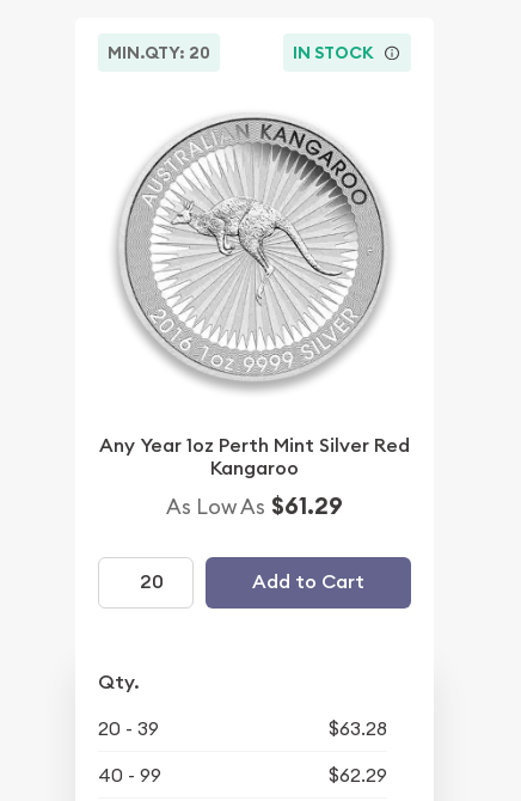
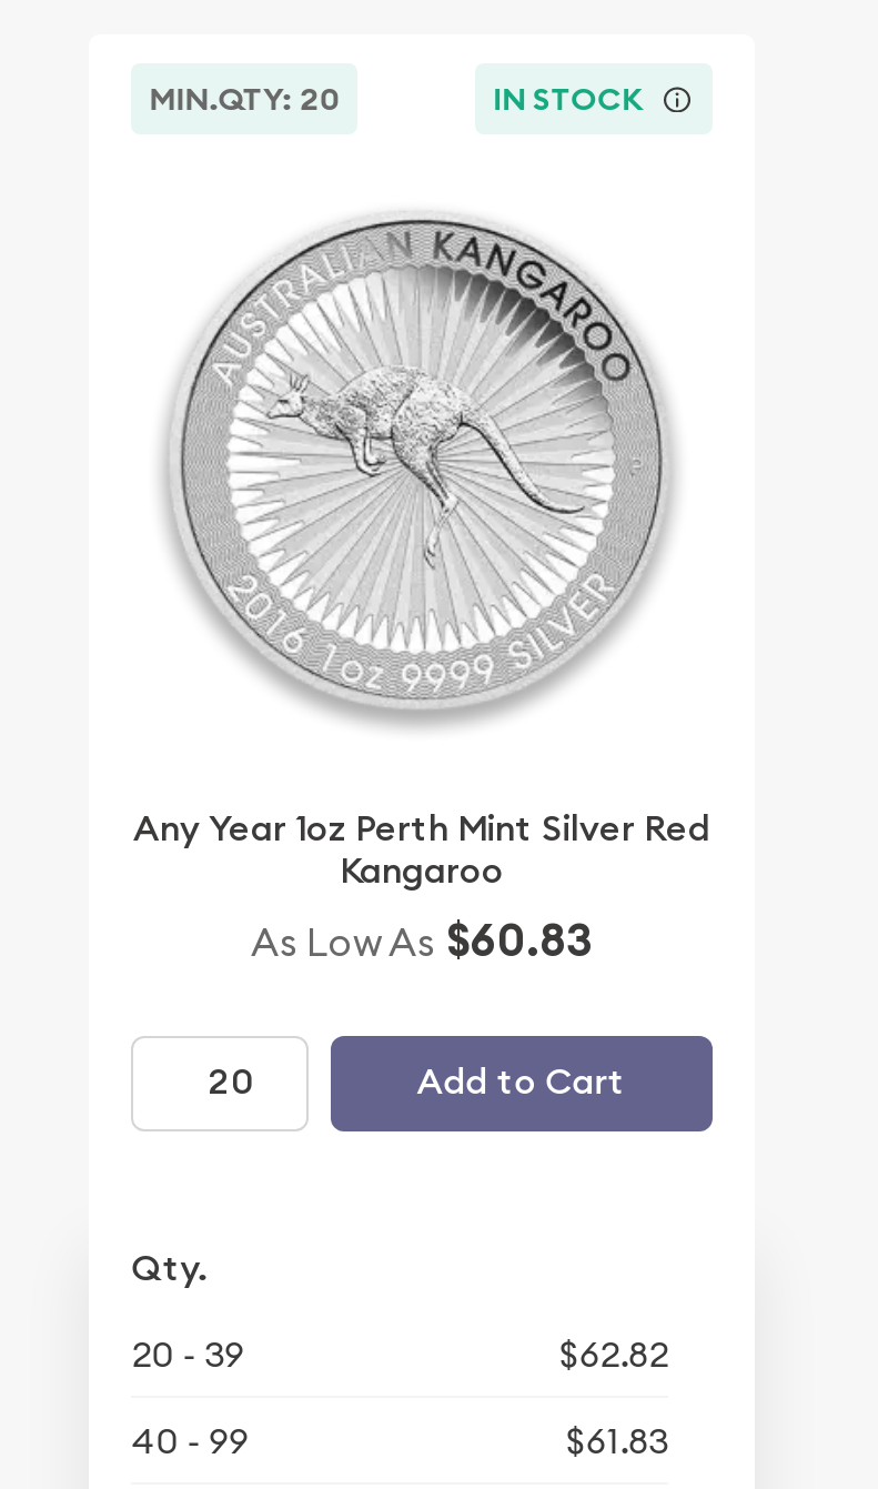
[166,490,343,521] As Low As $61.29 -> [251,912,593,969] As Low As $60.83
[329,716,387,740] $63.28 -> [560,1331,669,1376] $62.82
[329,763,387,787] $62.29 -> [567,1418,669,1462] $61.83

